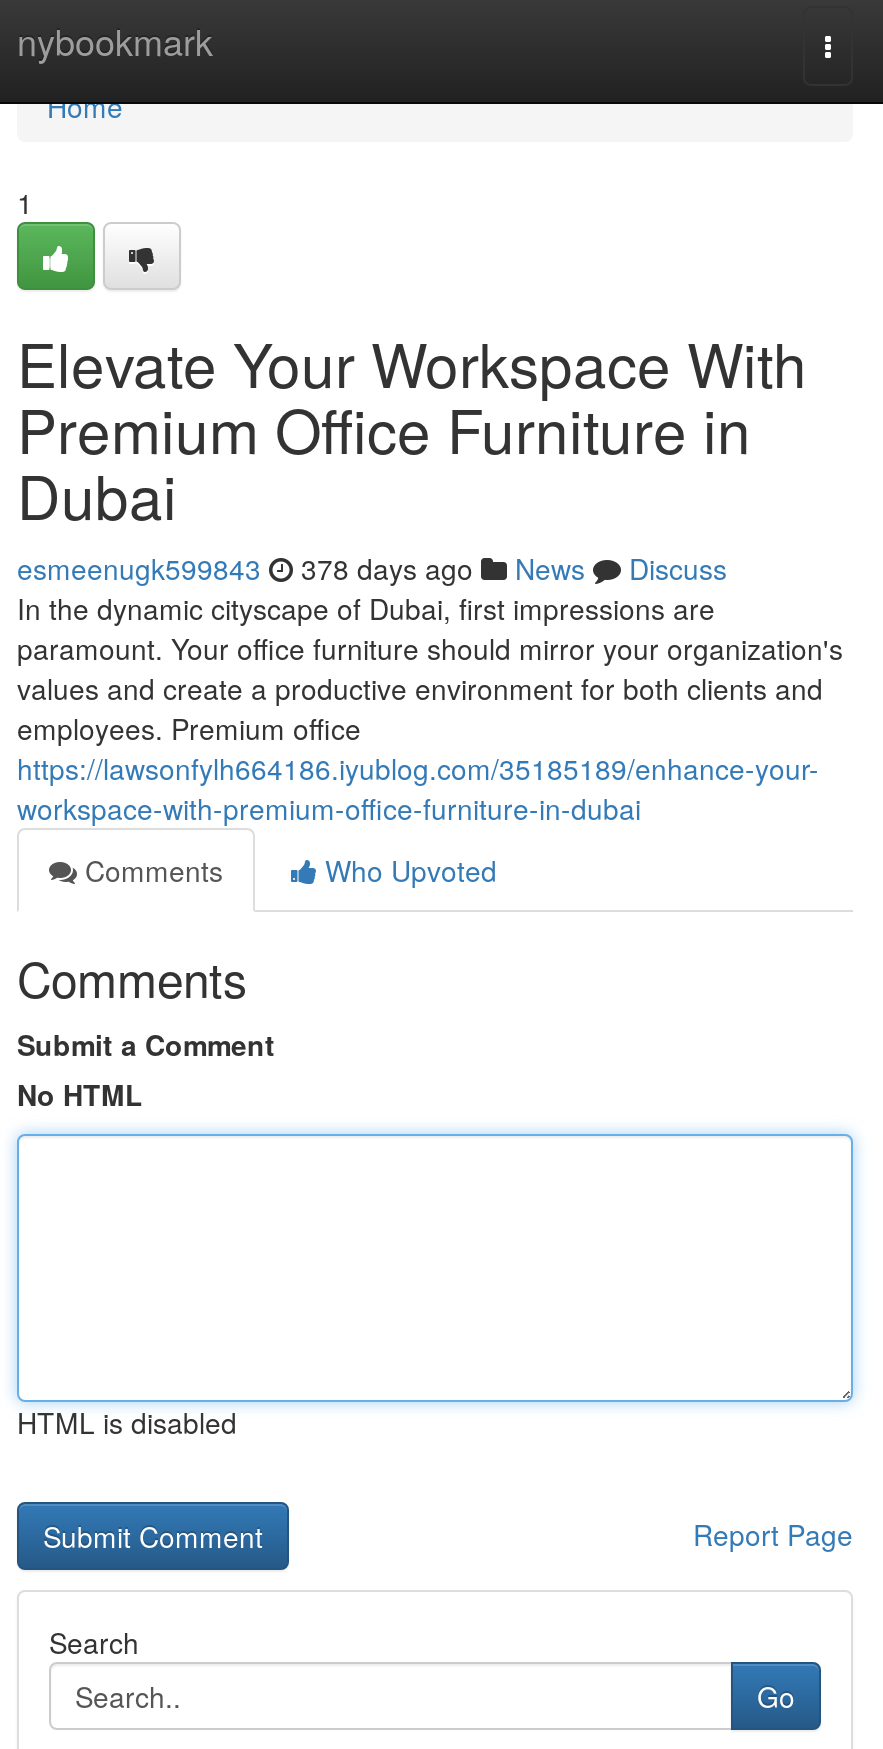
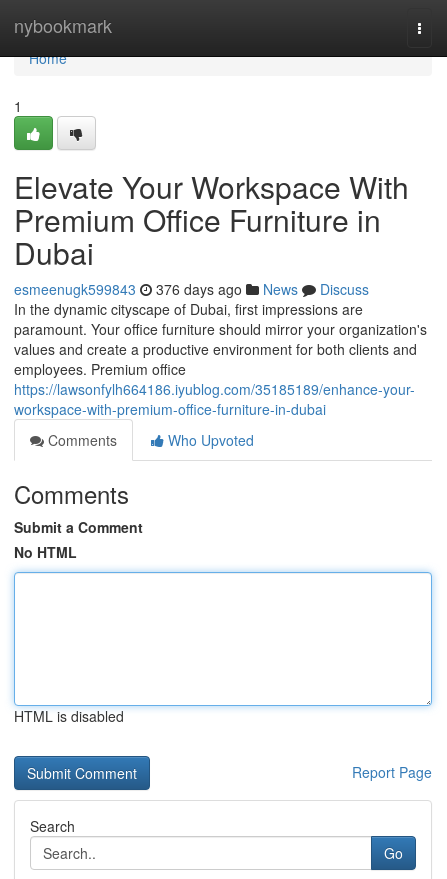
[17,548,727,588] esmeenugk599843 378 days ago News Discuss -> [14,279,369,299] esmeenugk599843 376 days ago News Discuss

